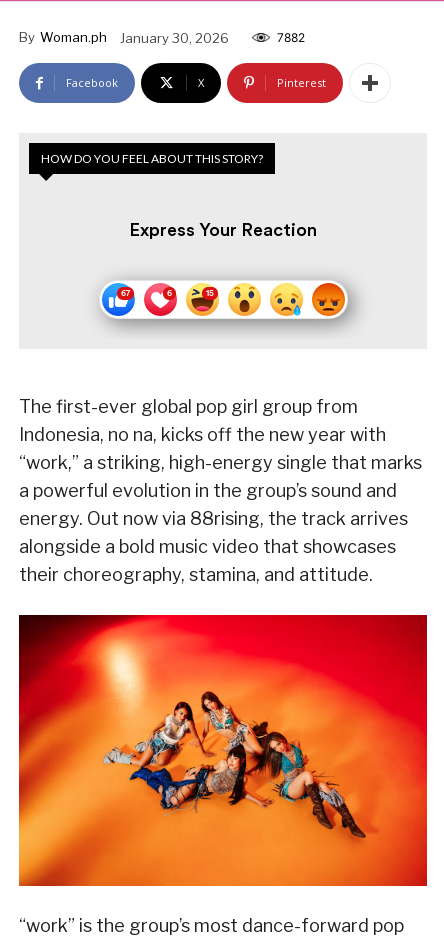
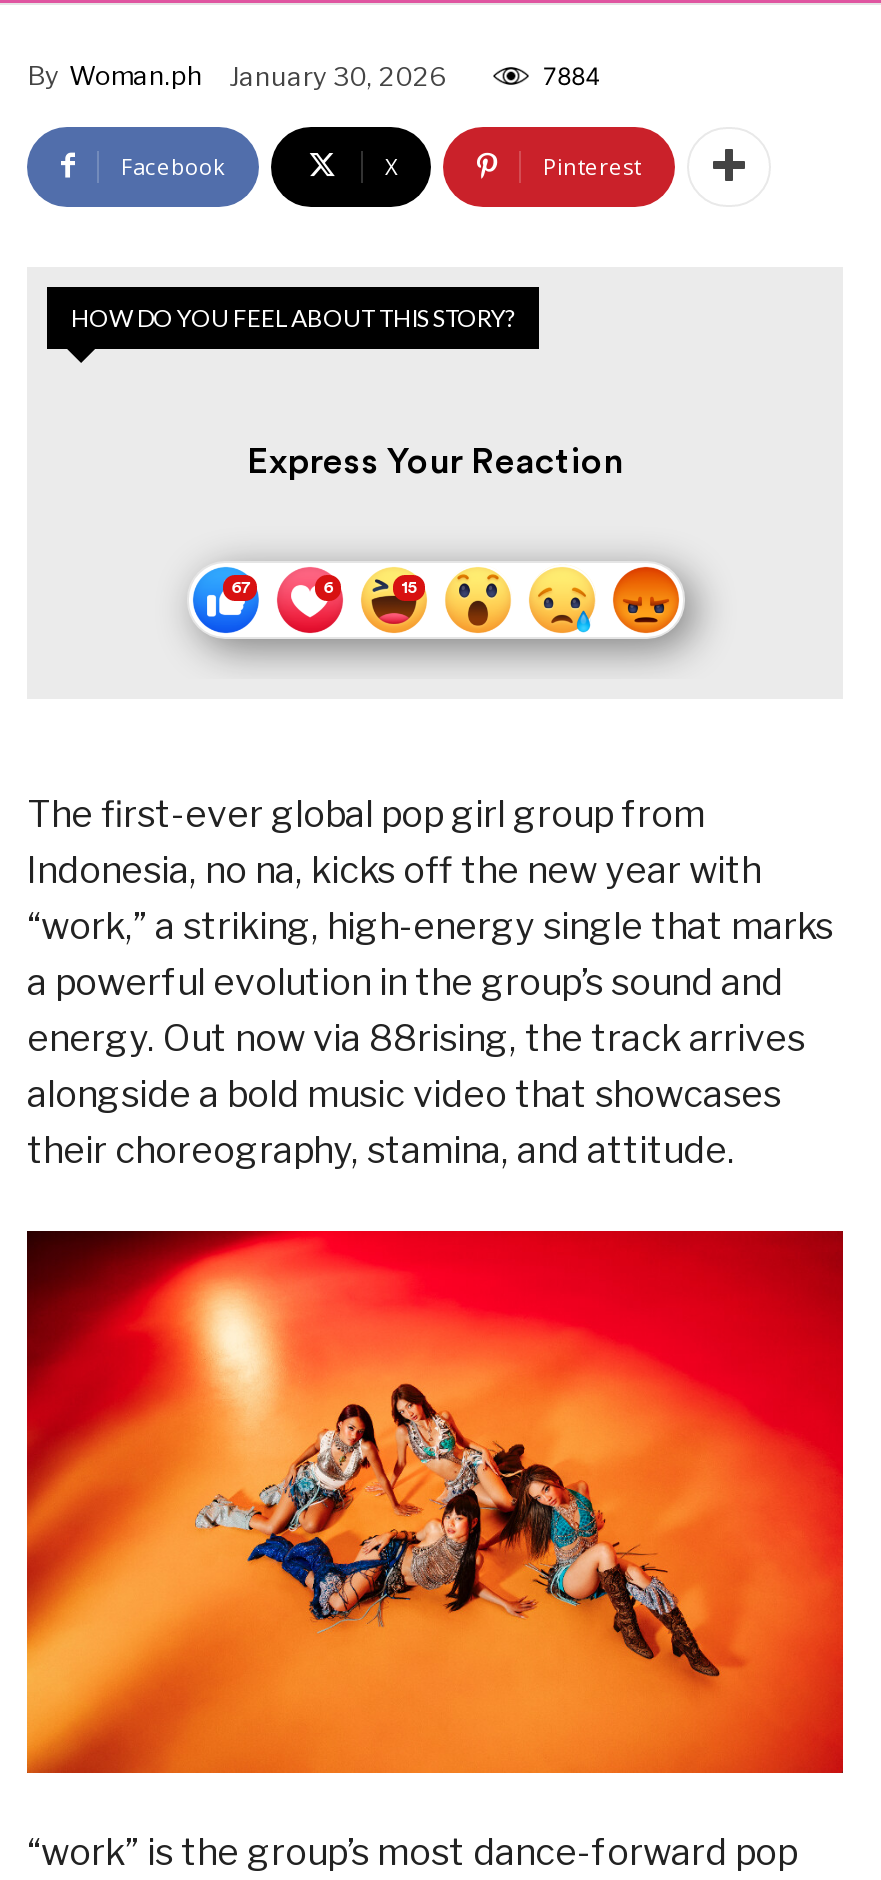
[277,30,305,45] 7882 -> [543,60,601,90] 7884

